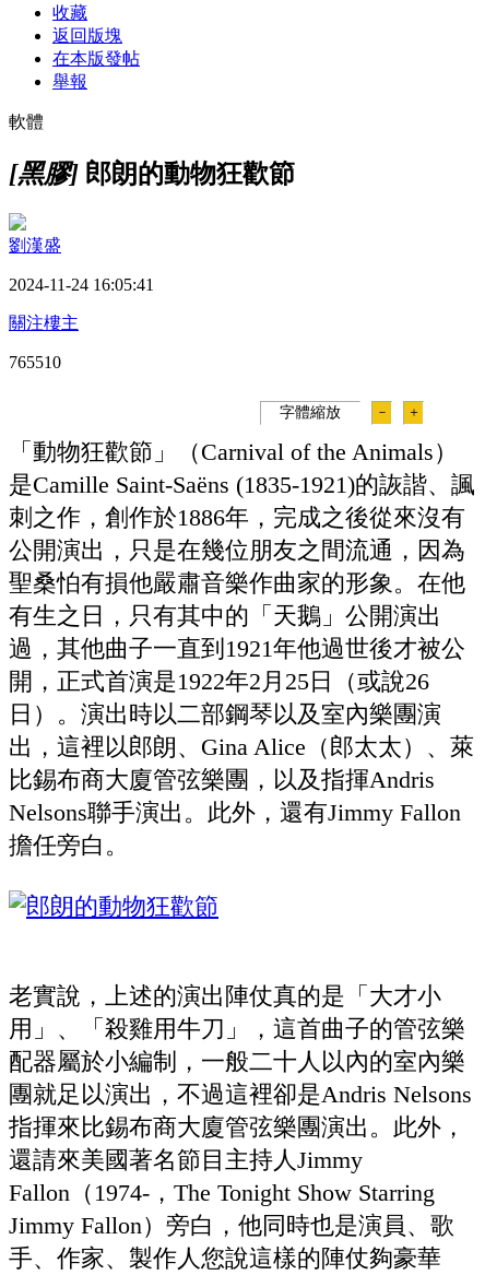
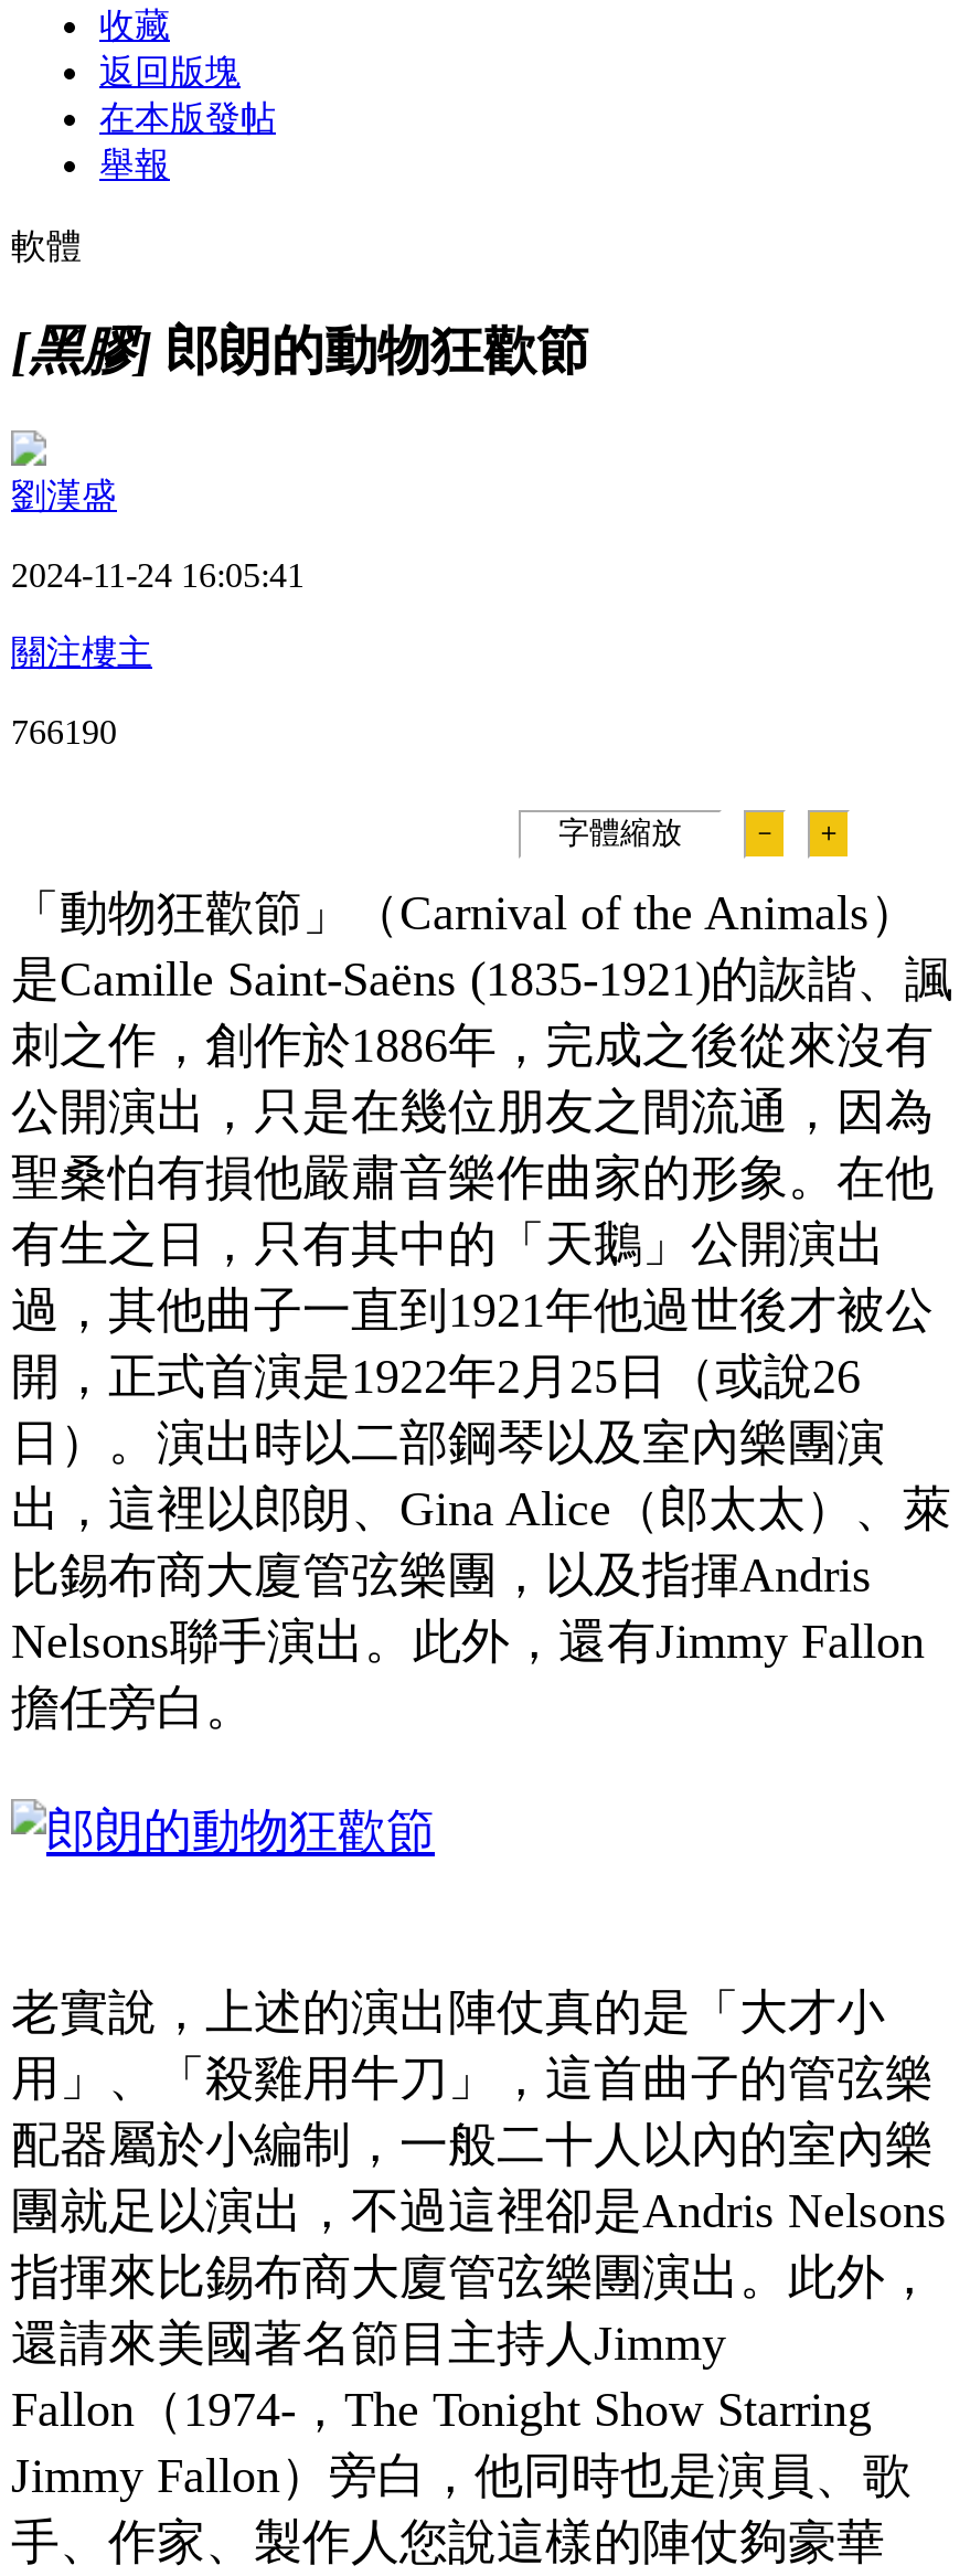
[9,353,61,371] 765510 -> [11,713,117,750] 766190

